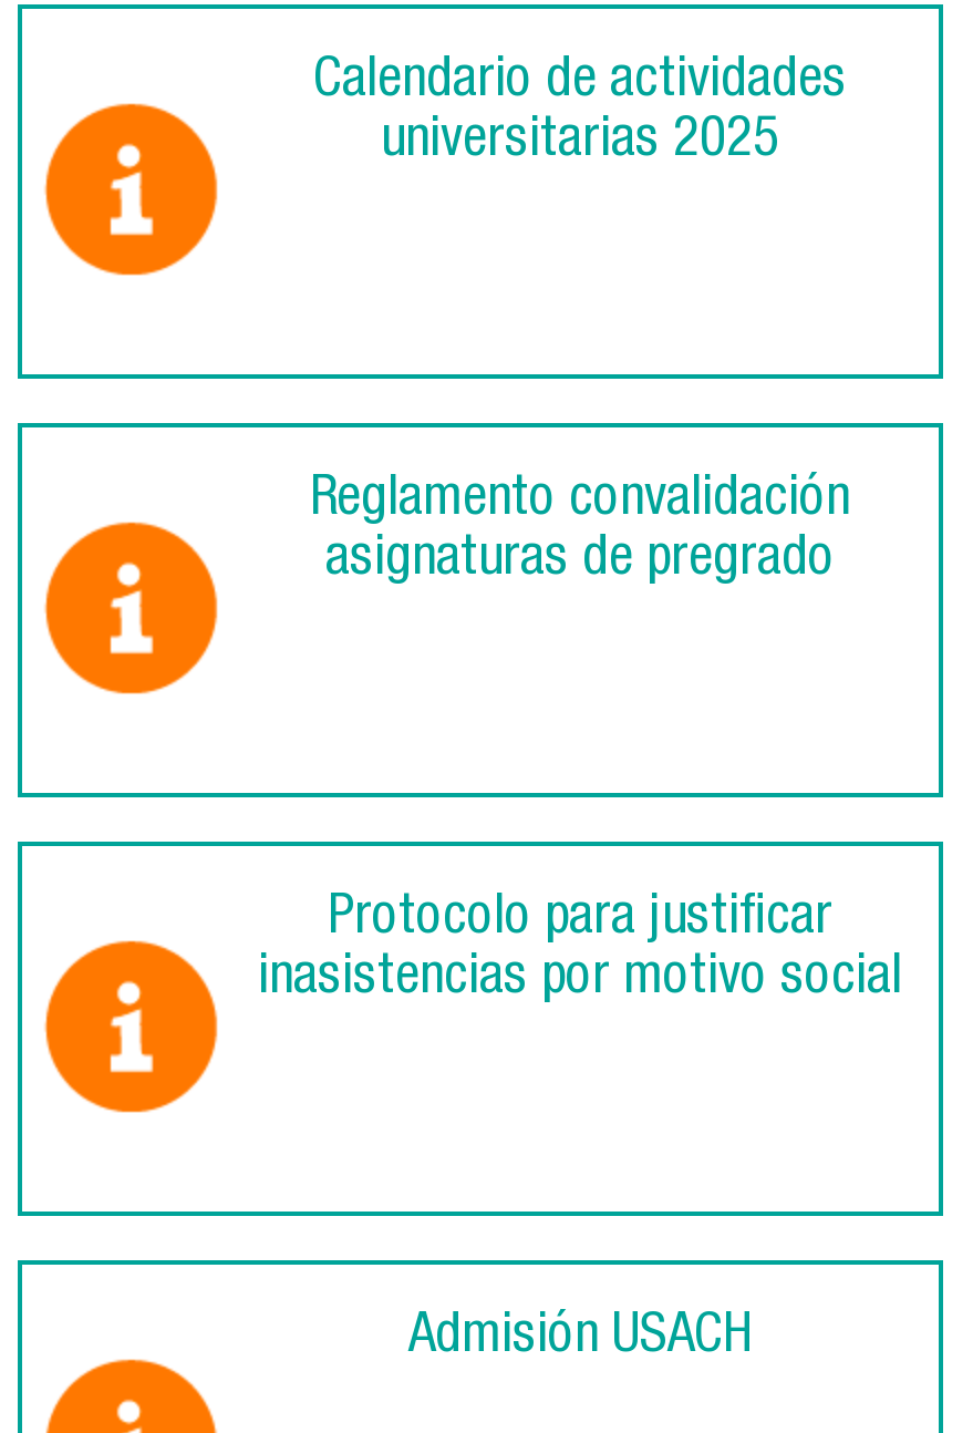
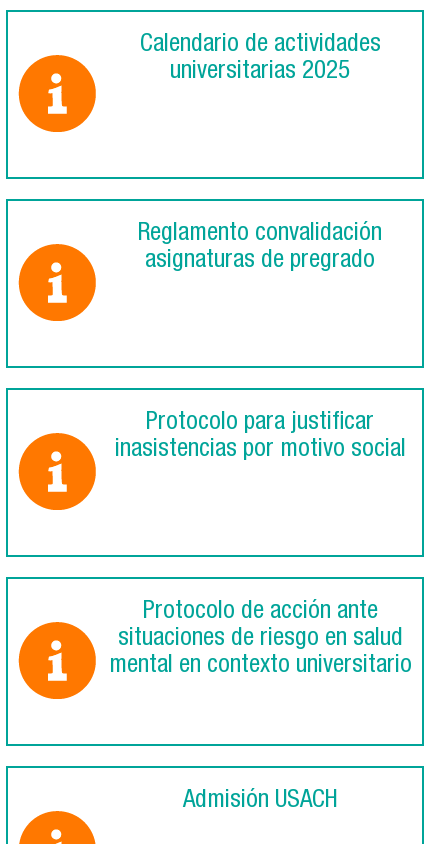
none -> [108,600,411,679] Protocolo de acción ante | situaciones de riesgo en salud | mental en contexto universitario

